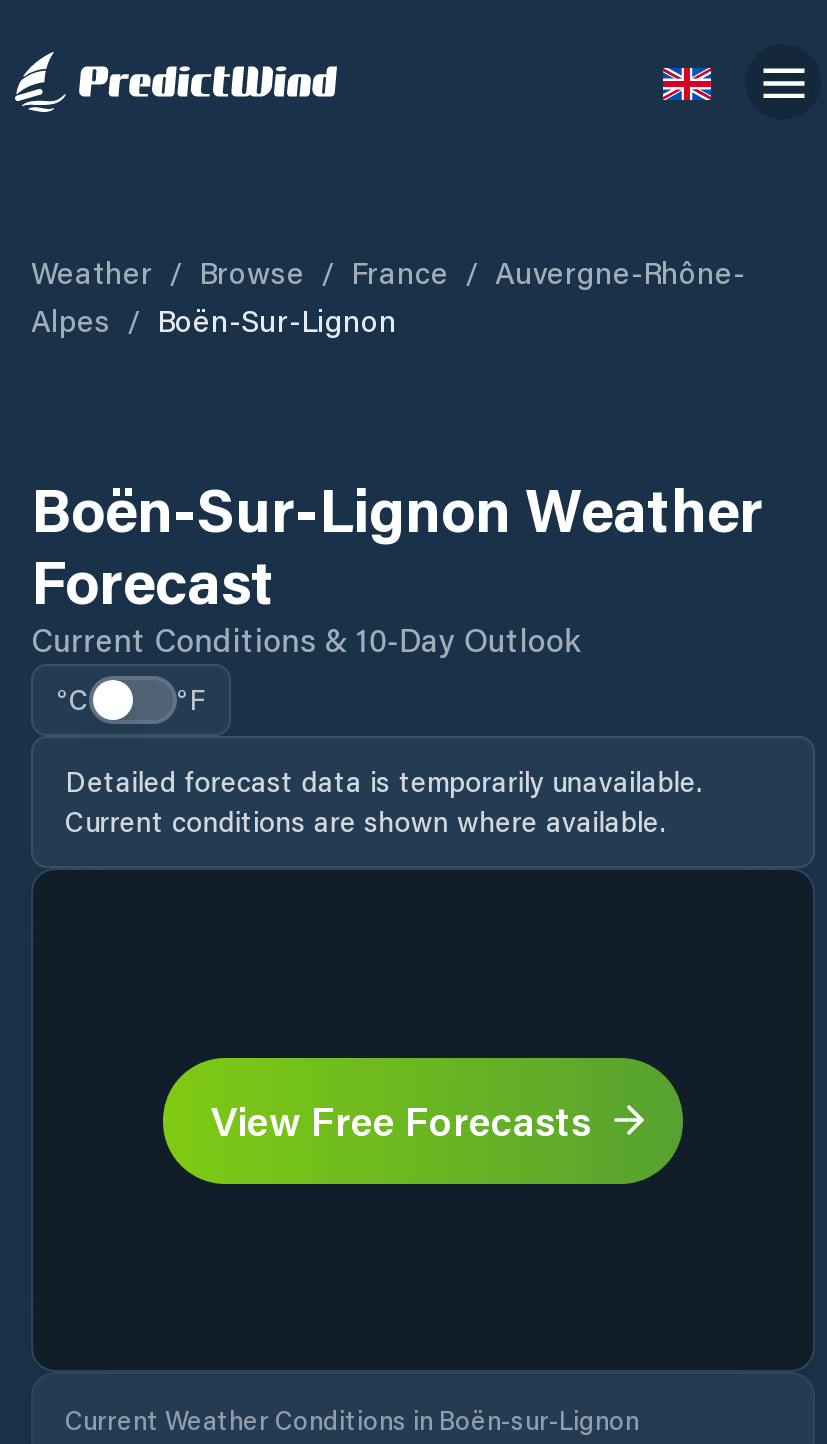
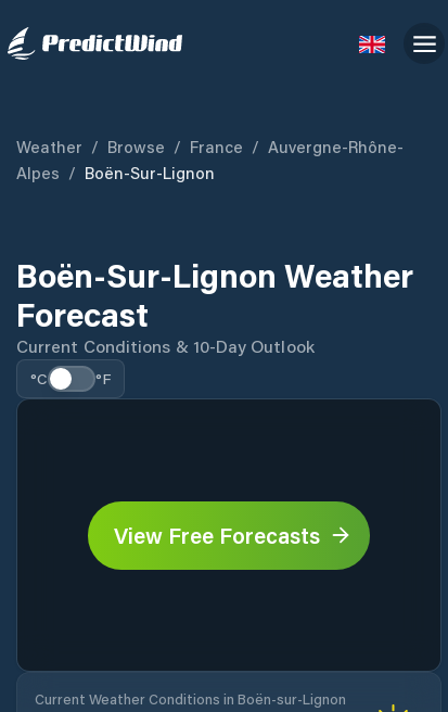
[65,762,702,840] Detailed forecast data is temporarily unavailable. | Current conditions are shown where available. -> none

